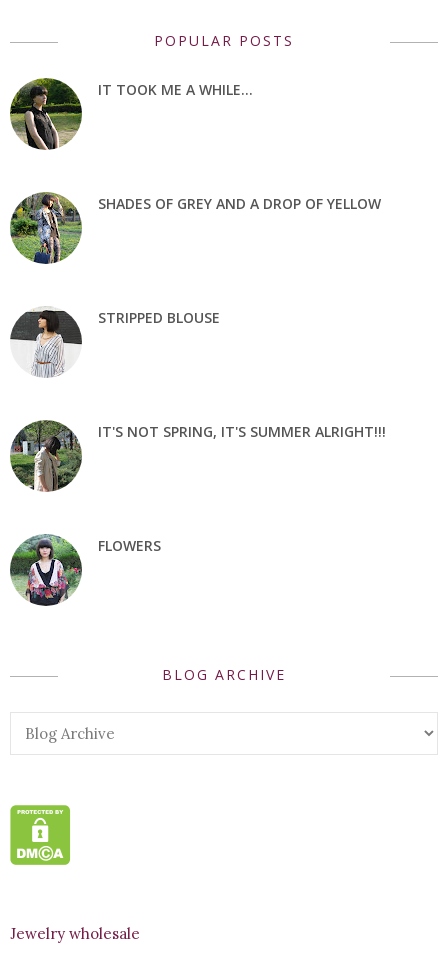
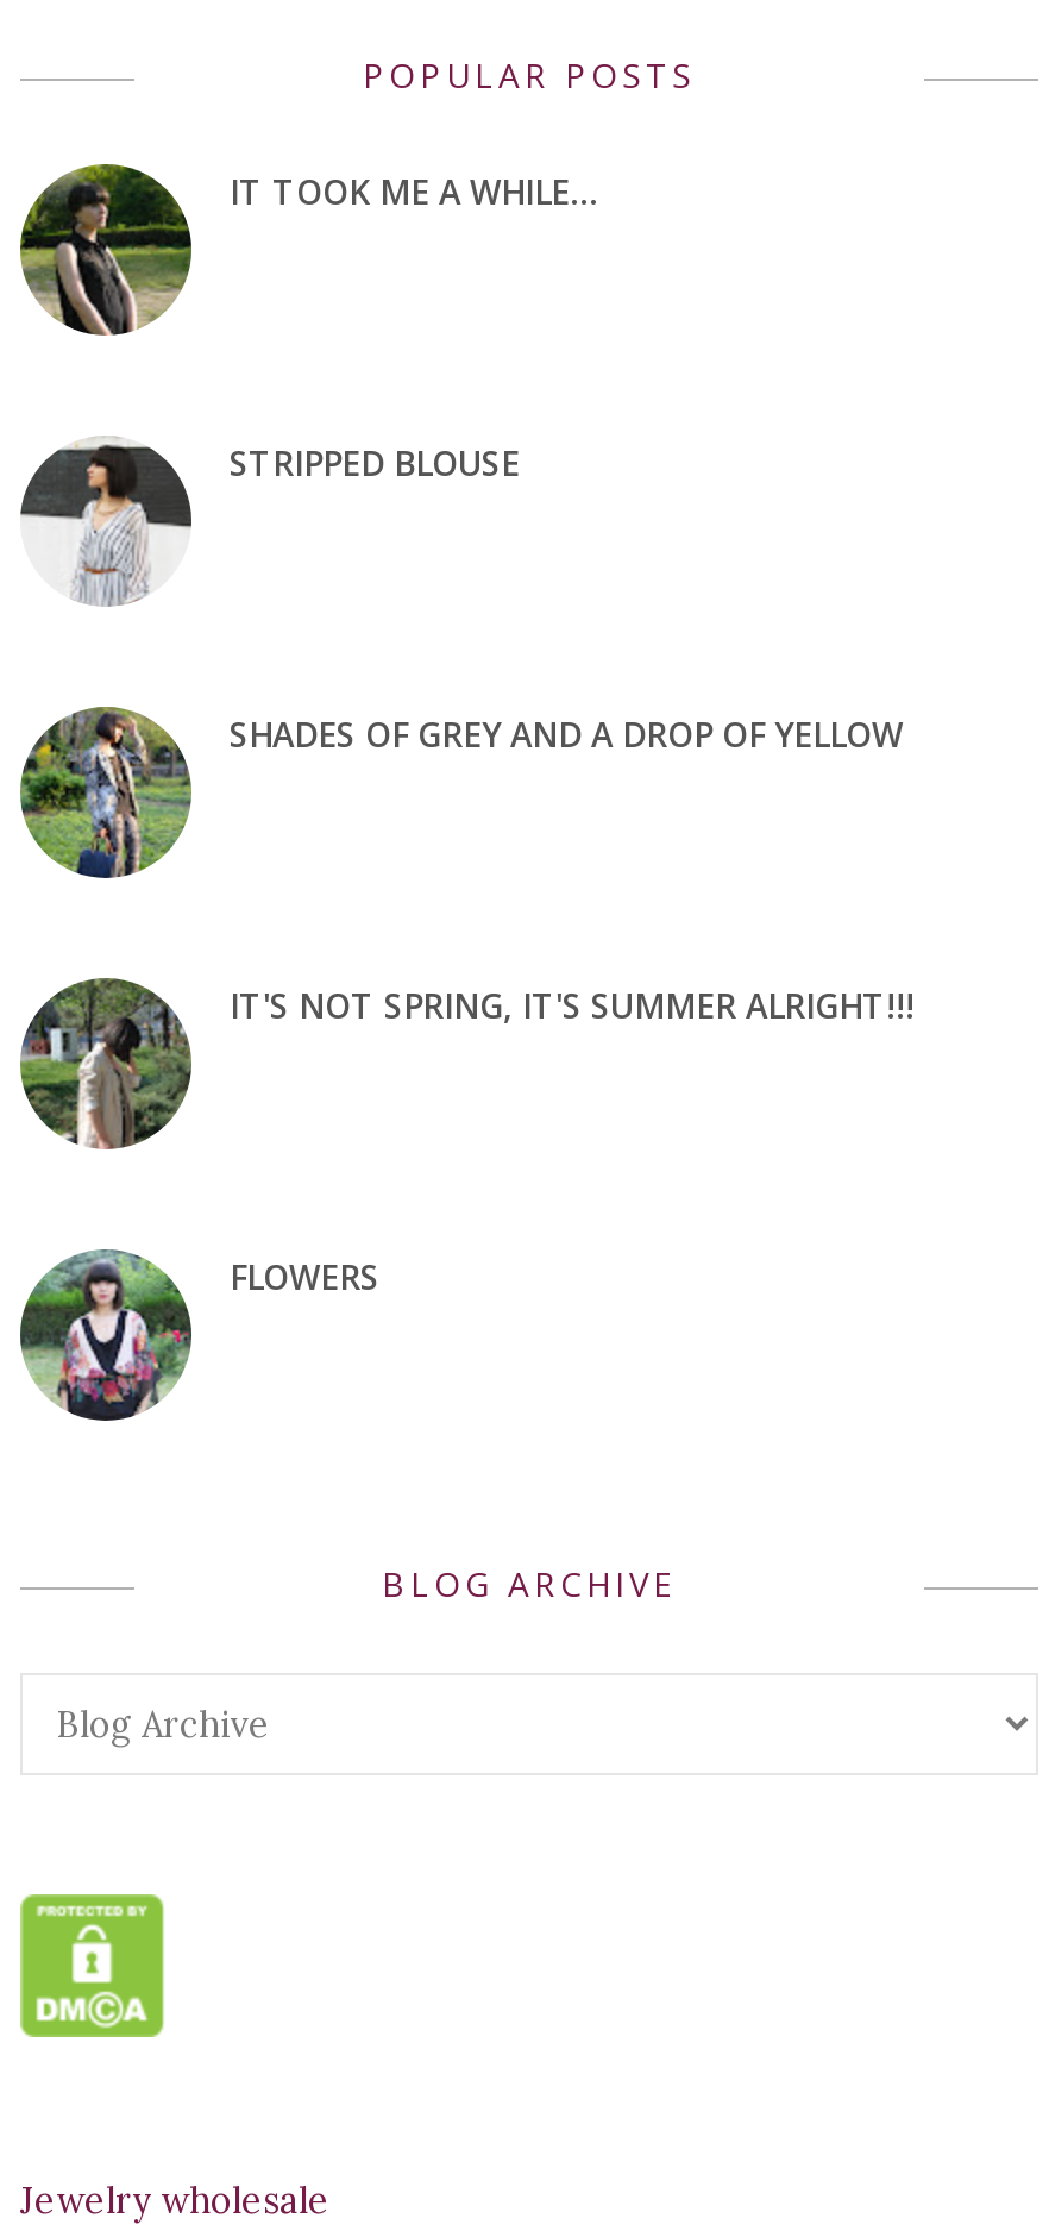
moved [8,190,381,266] -> [15,702,903,883]: [image] | SHADES OF GREY AND A DROP OF YELLOW
moved [10,306,220,377] -> [20,438,520,604]: [image] | STRIPPED BLOUSE

